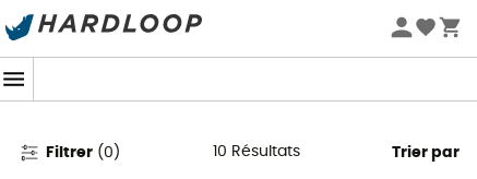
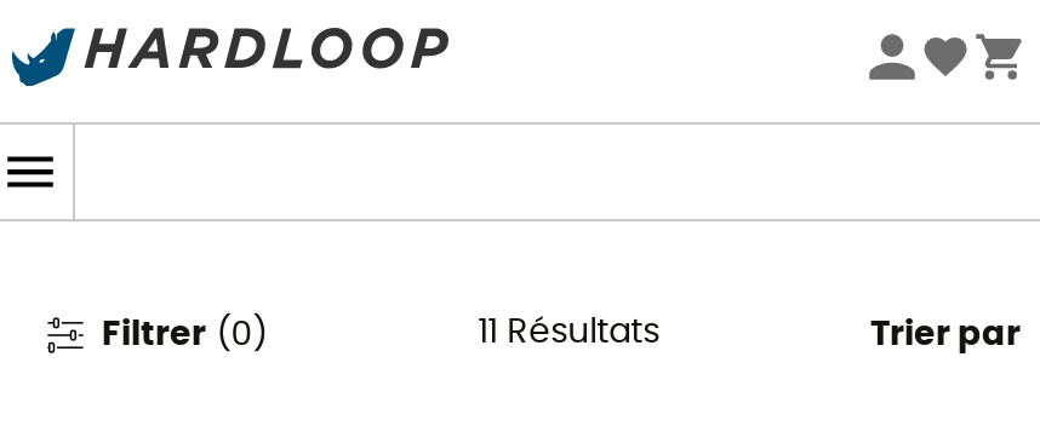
[212,144,300,159] 10 Résultats -> [478,316,660,350] 11 Résultats

